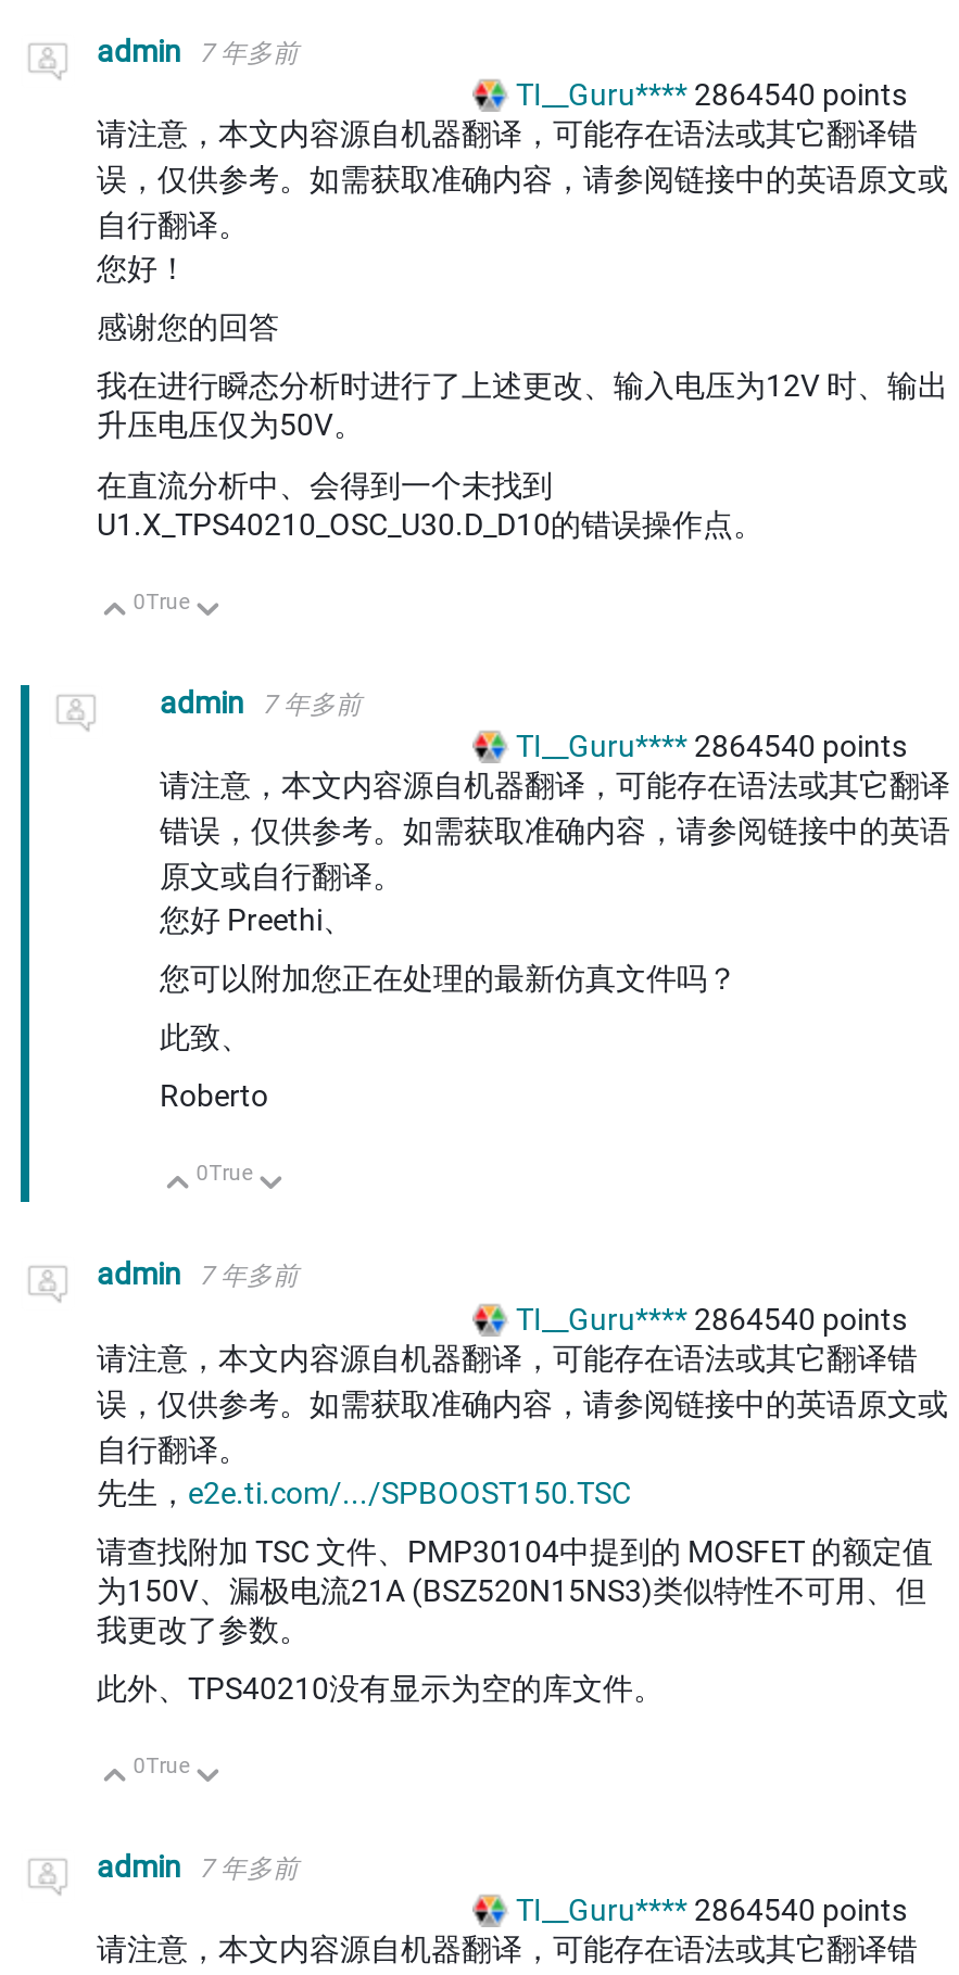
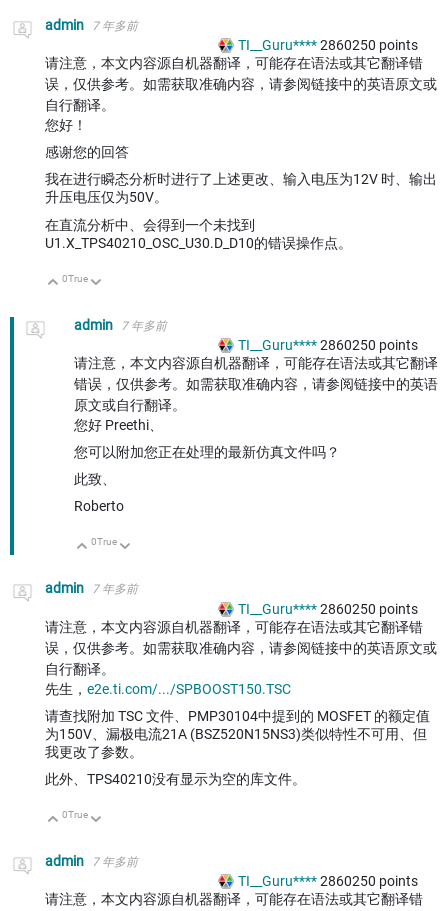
[516,78,907,112] TI__Guru**** 2864540 points -> [238,37,418,53] TI__Guru**** 2860250 points
[516,729,907,763] TI__Guru**** 2864540 points -> [238,337,418,353] TI__Guru**** 2860250 points
[516,1301,907,1336] TI__Guru**** 2864540 points -> [238,601,418,617] TI__Guru**** 2860250 points
[516,1893,907,1928] TI__Guru**** 2864540 points -> [238,873,418,889] TI__Guru**** 2860250 points

